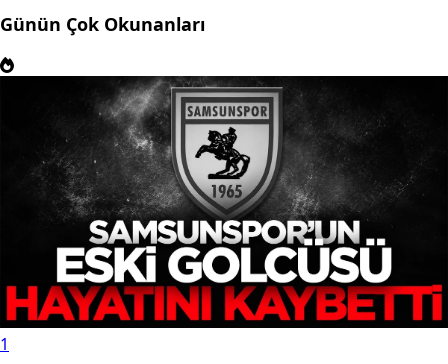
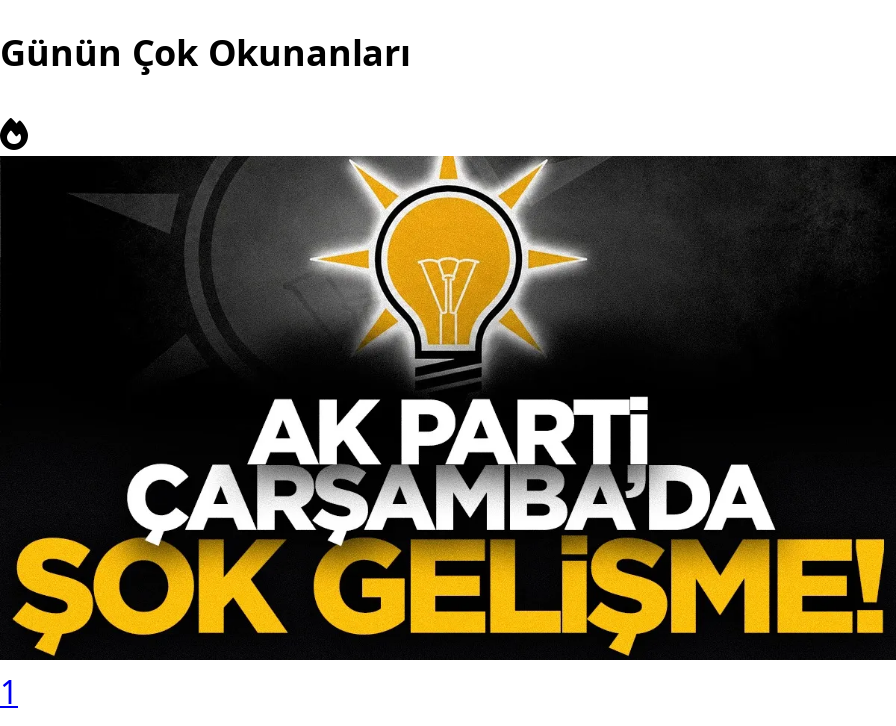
[3,75,445,329] [image] -> [6,149,890,661] [image]

